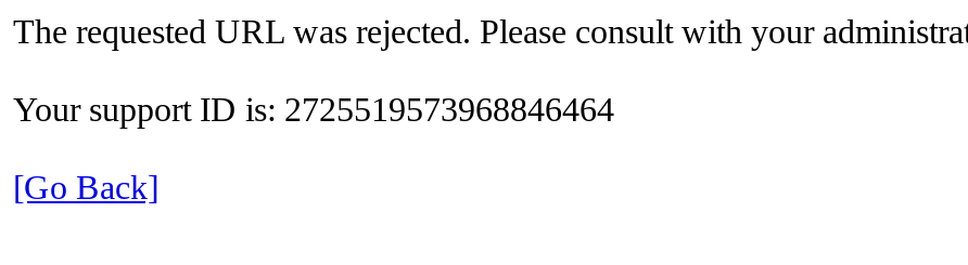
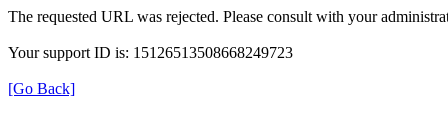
[13,91,614,128] Your support ID is: 2725519573968846464 -> [8,44,293,61] Your support ID is: 15126513508668249723

